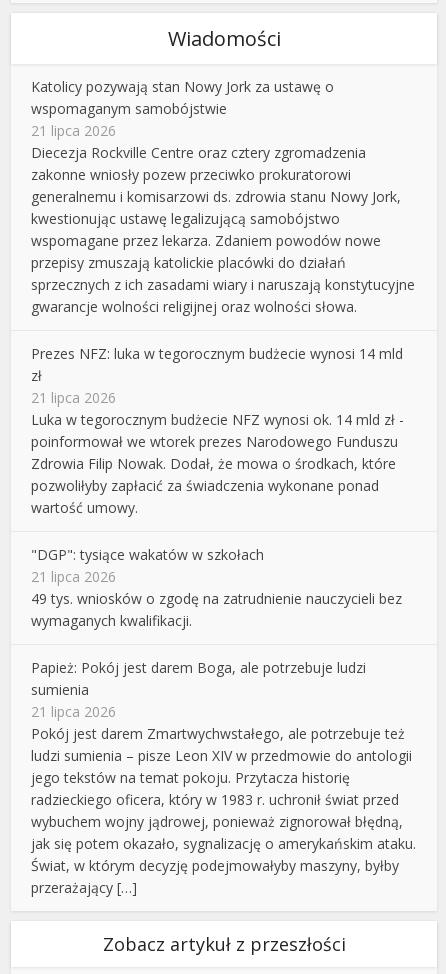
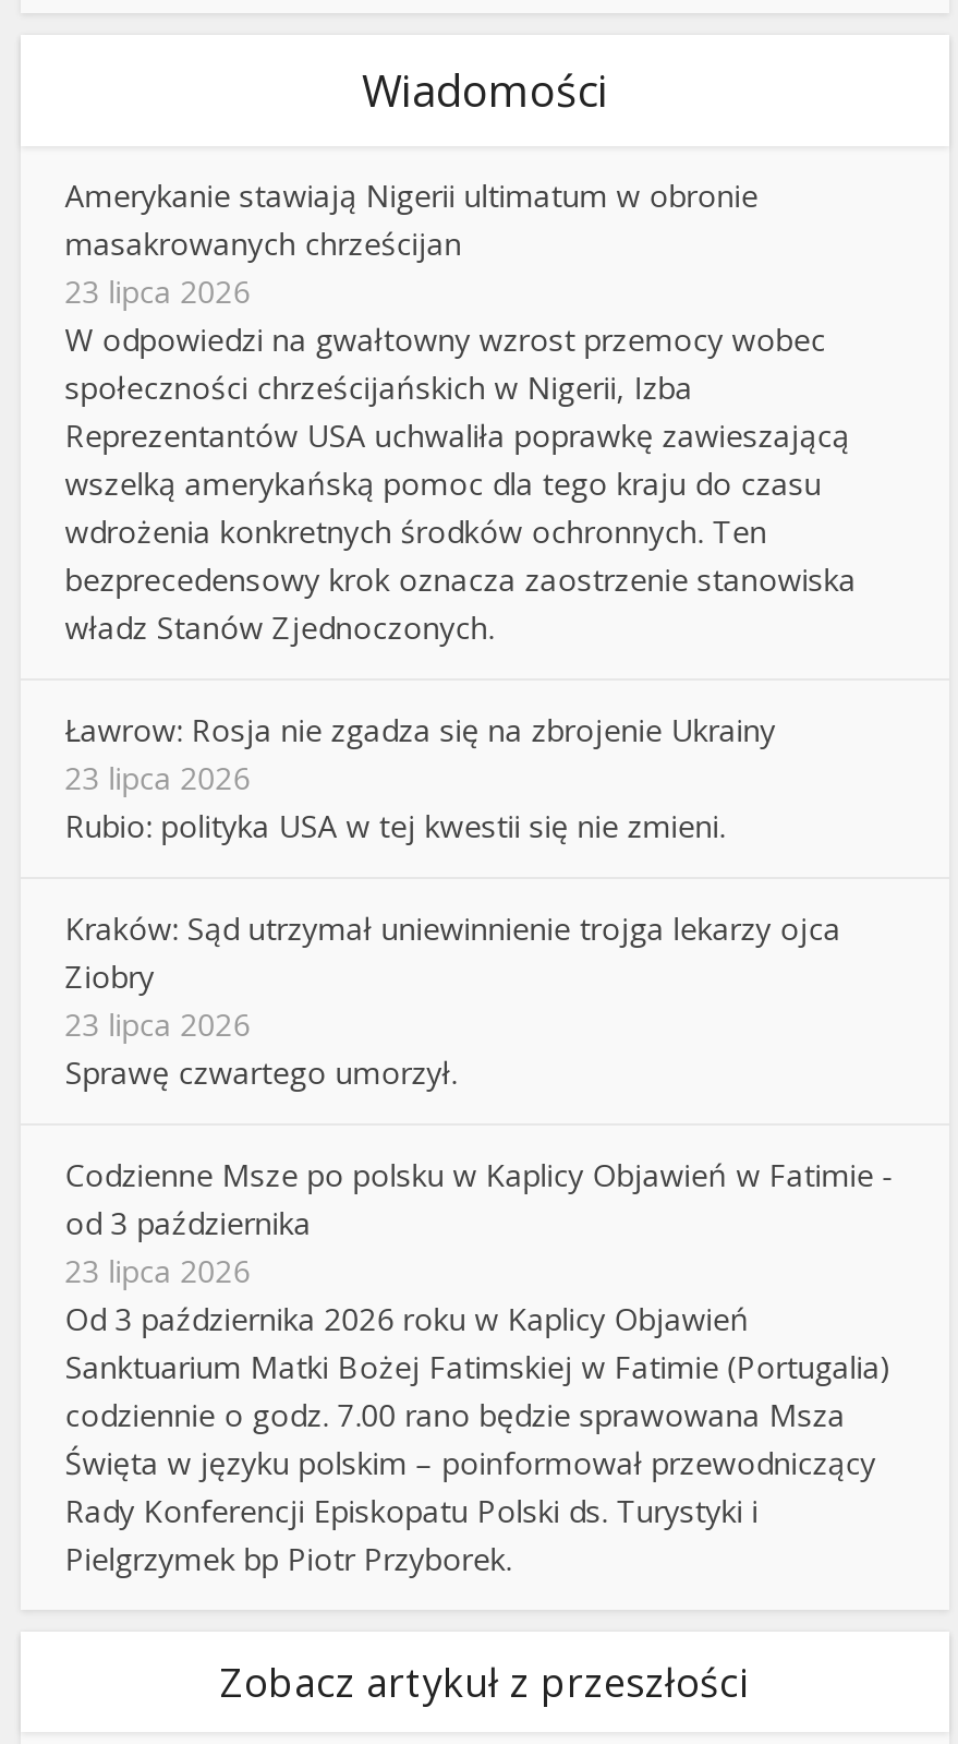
[31,77,415,316] Katolicy pozywają stan Nowy Jork za ustawę o | wspomaganym samobójstwie | 21 lipca 2026 | Diecezja Rockville Centre oraz cztery zgromadzenia | zakonne wniosły pozew przeciwko prokuratorowi | generalnemu i komisarzowi ds. zdrowia stanu Nowy Jork, | kwestionując ustawę legalizującą samobójstwo | wspomagane przez lekarza. Zdaniem powodów nowe | przepisy zmuszają katolickie placówki do działań | sprzecznych z ich zasadami wiary i naruszają konstytucyjne | gwarancje wolności religijnej oraz wolności słowa. -> [65,174,856,647] Amerykanie stawiają Nigerii ultimatum w obronie | masakrowanych chrześcijan | 23 lipca 2026 | W odpowiedzi na gwałtowny wzrost przemocy wobec | społeczności chrześcijańskich w Nigerii, Izba | Reprezentantów USA uchwaliła poprawkę zawieszającą | wszelką amerykańską pomoc dla tego kraju do czasu | wdrożenia konkretnych środków ochronnych. Ten | bezprecedensowy krok oznacza zaostrzenie stanowiska | władz Stanów Zjednoczonych.
[31,344,404,517] Prezes NFZ: luka w tegorocznym budżecie wynosi 14 mld | zł | 21 lipca 2026 | Luka w tegorocznym budżecie NFZ wynosi ok. 14 mld zł - | poinformował we wtorek prezes Narodowego Funduszu | Zdrowia Filip Nowak. Dodał, że mowa o środkach, które | pozwoliłyby zapłacić za świadczenia wykonane ponad | wartość umowy. -> [65,708,775,845] Ławrow: Rosja nie zgadza się na zbrojenie Ukrainy | 23 lipca 2026 | Rubio: polityka USA w tej kwestii się nie zmieni.
[31,545,402,630] "DGP": tysiące wakatów w szkołach | 21 lipca 2026 | 49 tys. wniosków o zgodę na zatrudnienie nauczycieli bez | wymaganych kwalifikacji. -> [65,907,841,1092] Kraków: Sąd utrzymał uniewinnienie trojga lekarzy ojca | Ziobry | 23 lipca 2026 | Sprawę czwartego umorzył.
[31,658,416,897] Papież: Pokój jest darem Boga, ale potrzebuje ludzi | sumienia | 21 lipca 2026 | Pokój jest darem Zmartwychwstałego, ale potrzebuje też | ludzi sumienia – pisze Leon XIV w przedmowie do antologii | jego tekstów na temat pokoju. Przytacza historię | radzieckiego oficera, który w 1983 r. uchronił świat przed | wybuchem wojny jądrowej, ponieważ zignorował błędną, | jak się potem okazało, sygnalizację o amerykańskim ataku. | Świat, w którym decyzję podejmowałyby maszyny, byłby | przerażający […] -> [65,1153,893,1578] Codzienne Msze po polsku w Kaplicy Objawień w Fatimie - | od 3 października | 23 lipca 2026 | Od 3 października 2026 roku w Kaplicy Objawień | Sanktuarium Matki Bożej Fatimskiej w Fatimie (Portugalia) | codziennie o godz. 7.00 rano będzie sprawowana Msza | Święta w języku polskim – poinformował przewodniczący | Rady Konferencji Episkopatu Polski ds. Turystyki i | Pielgrzymek bp Piotr Przyborek.

